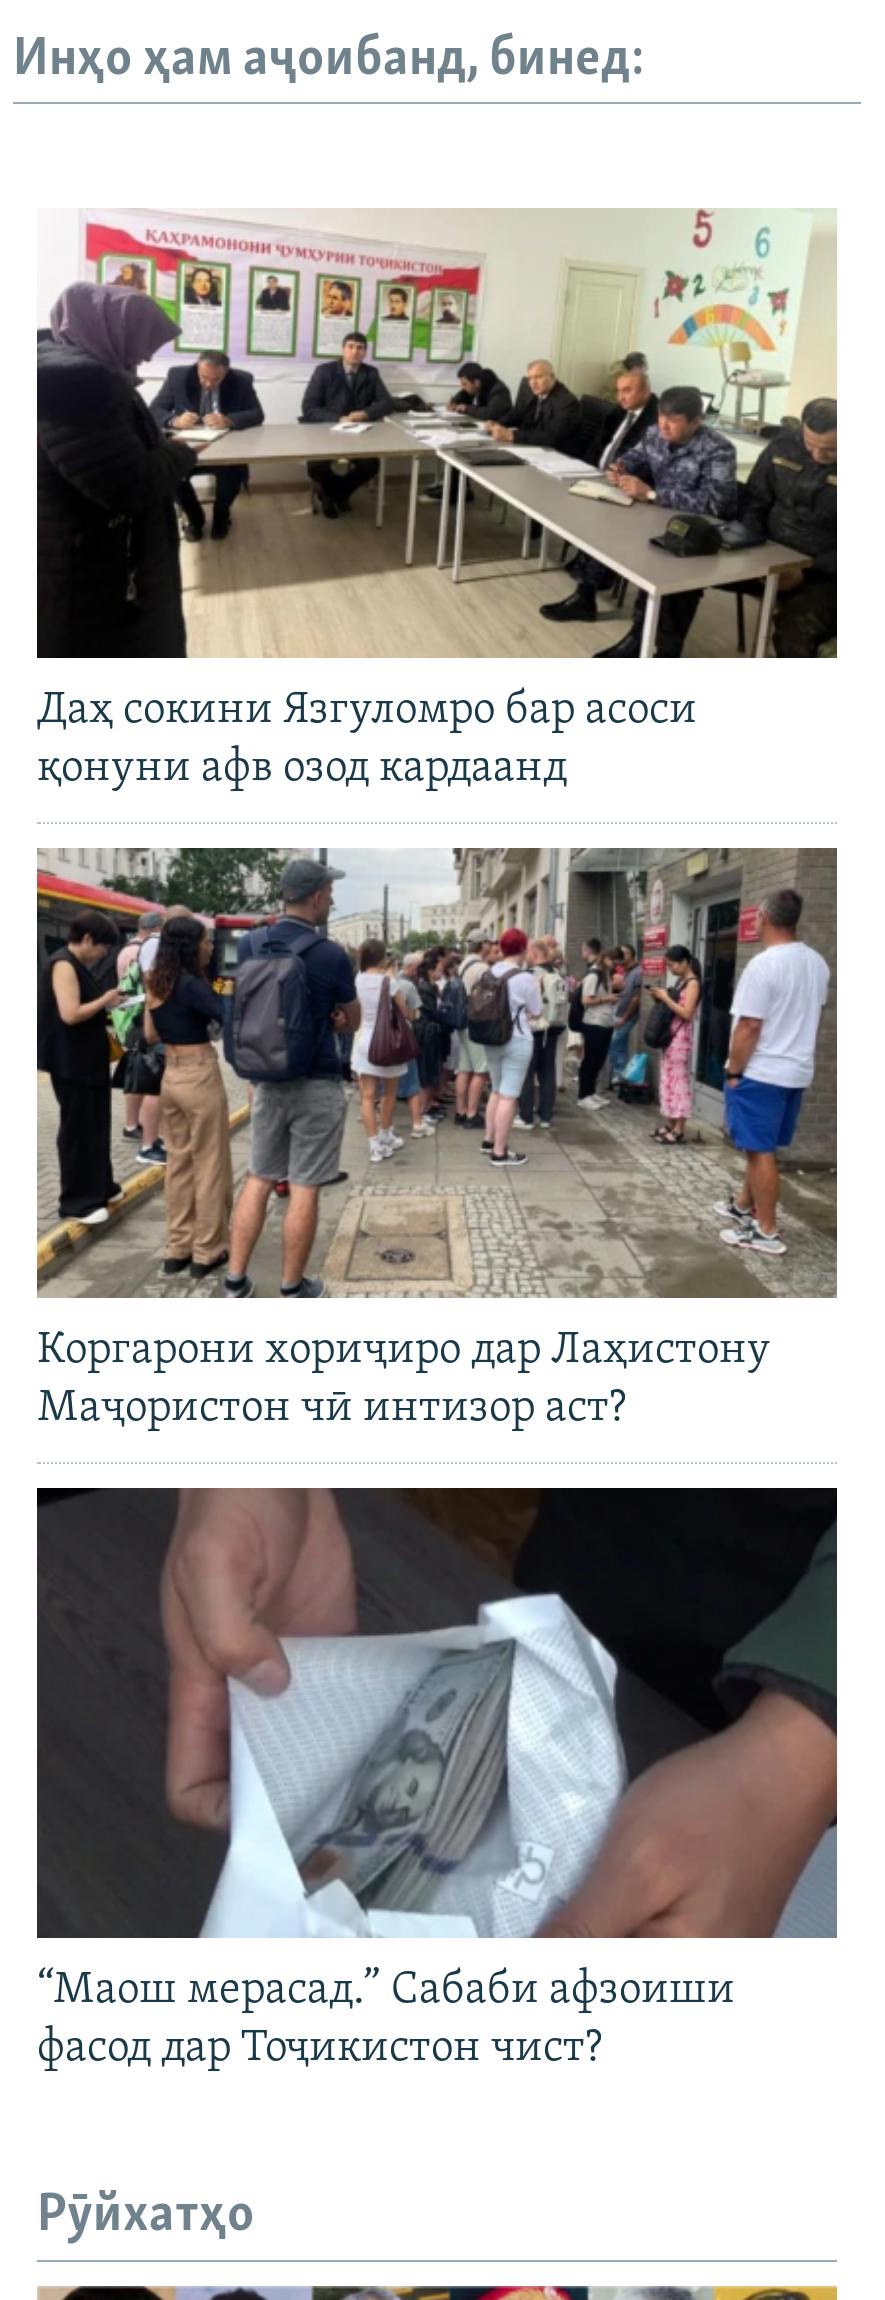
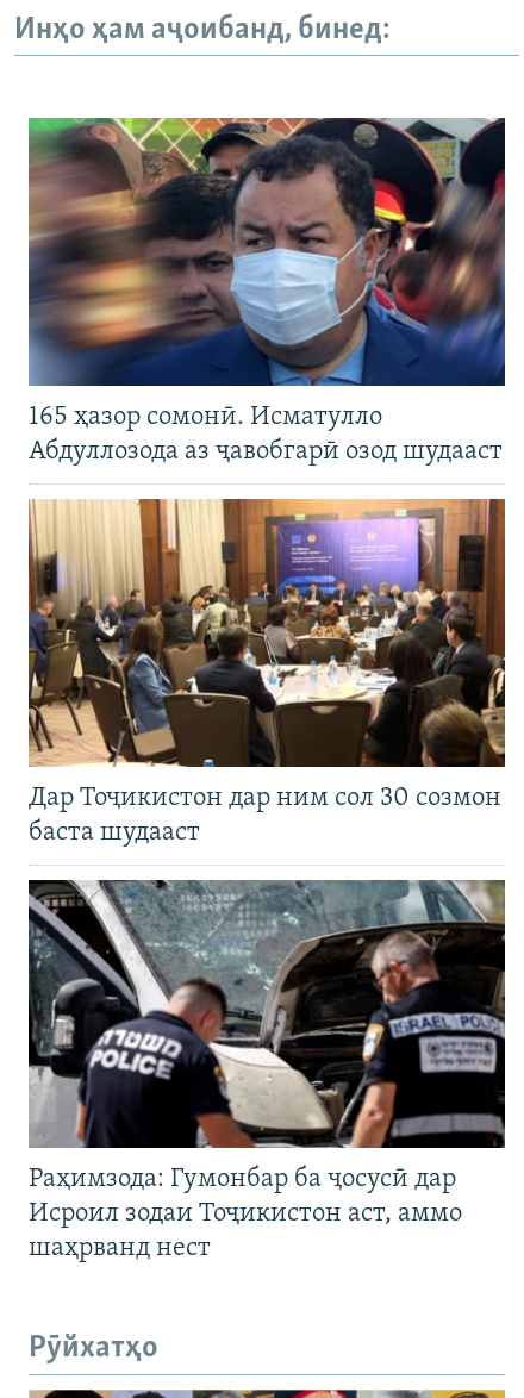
[37,208,839,793] [image] | Даҳ сокини Язгуломро бар асоси | қонуни афв озод кардаанд -> [27,117,506,466] [image] | 165 ҳазор сомонӣ. Исматулло | Абдуллозода аз ҷавобгарӣ озод шудааст
[37,846,837,1433] [image] | Коргарони хориҷиро дар Лаҳистону | Маҷористон чӣ интизор аст? -> [29,498,505,847] [image] | Дар Тоҷикистон дар ним сол 30 созмон | баста шудааст
[37,1486,839,2073] [image] | “Маош мерасад.” Сабаби афзоиши | фасод дар Тоҷикистон чист? -> [29,879,506,1263] [image] | Раҳимзода: Гумонбар ба ҷосусӣ дар | Исроил зодаи Тоҷикистон аст, аммо | шаҳрванд нест

